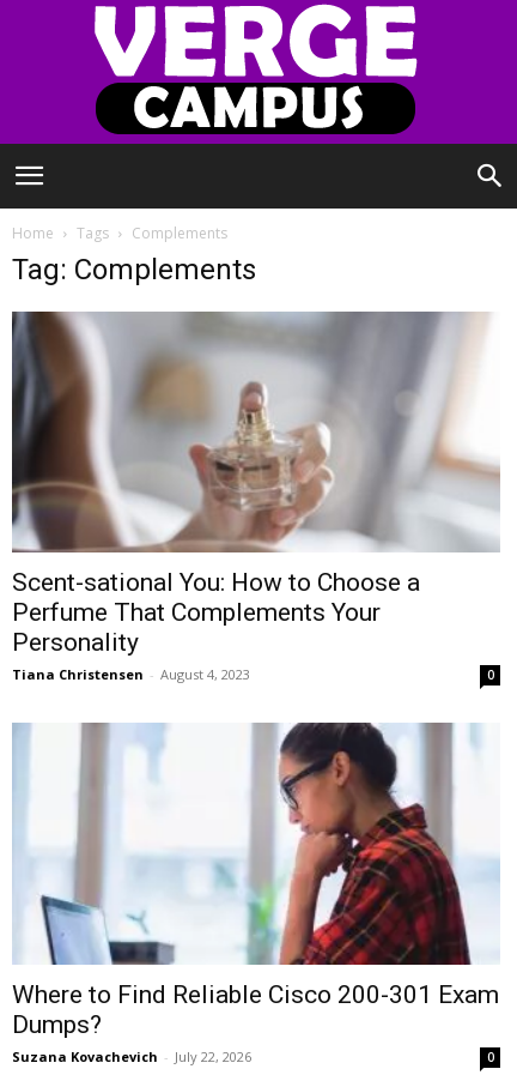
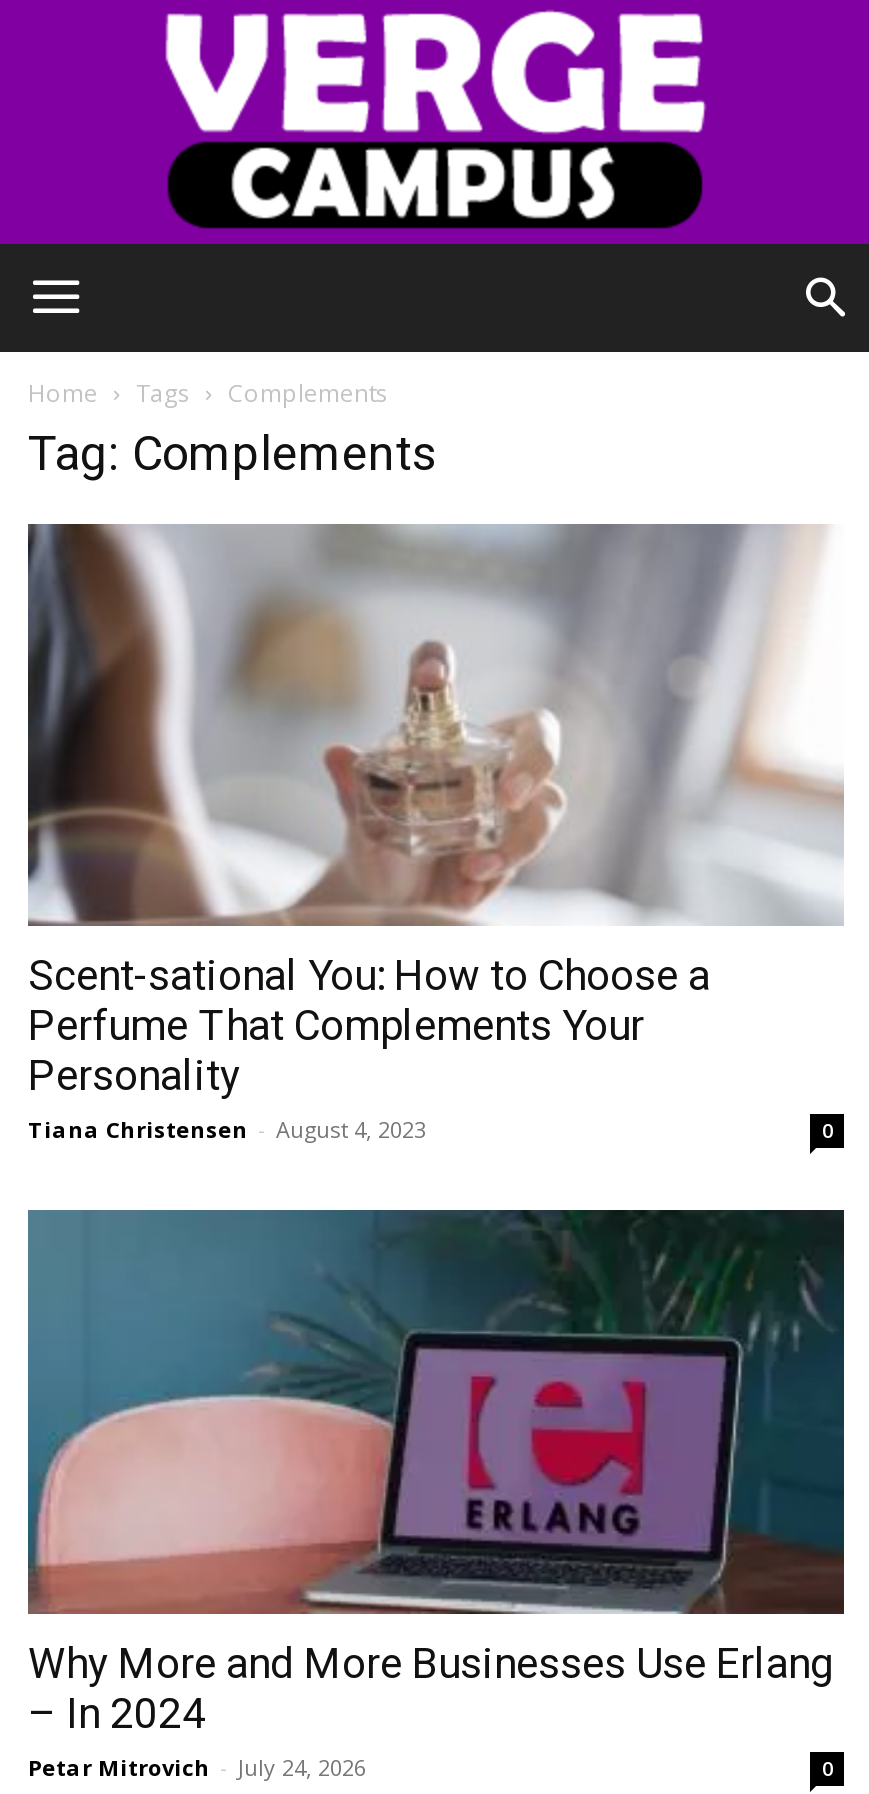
[12,723,500,1065] [image] | Where to Find Reliable Cisco 200-301 Exam | Dumps? | Suzana Kovachevich - July 22, 2026 -> [26,1208,846,1782] [image] | Why More and More Businesses Use Erlang | – In 2024 | Petar Mitrovich - July 24, 2026

